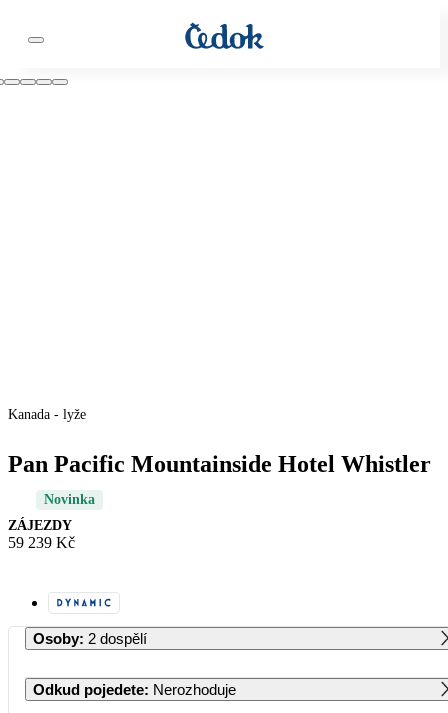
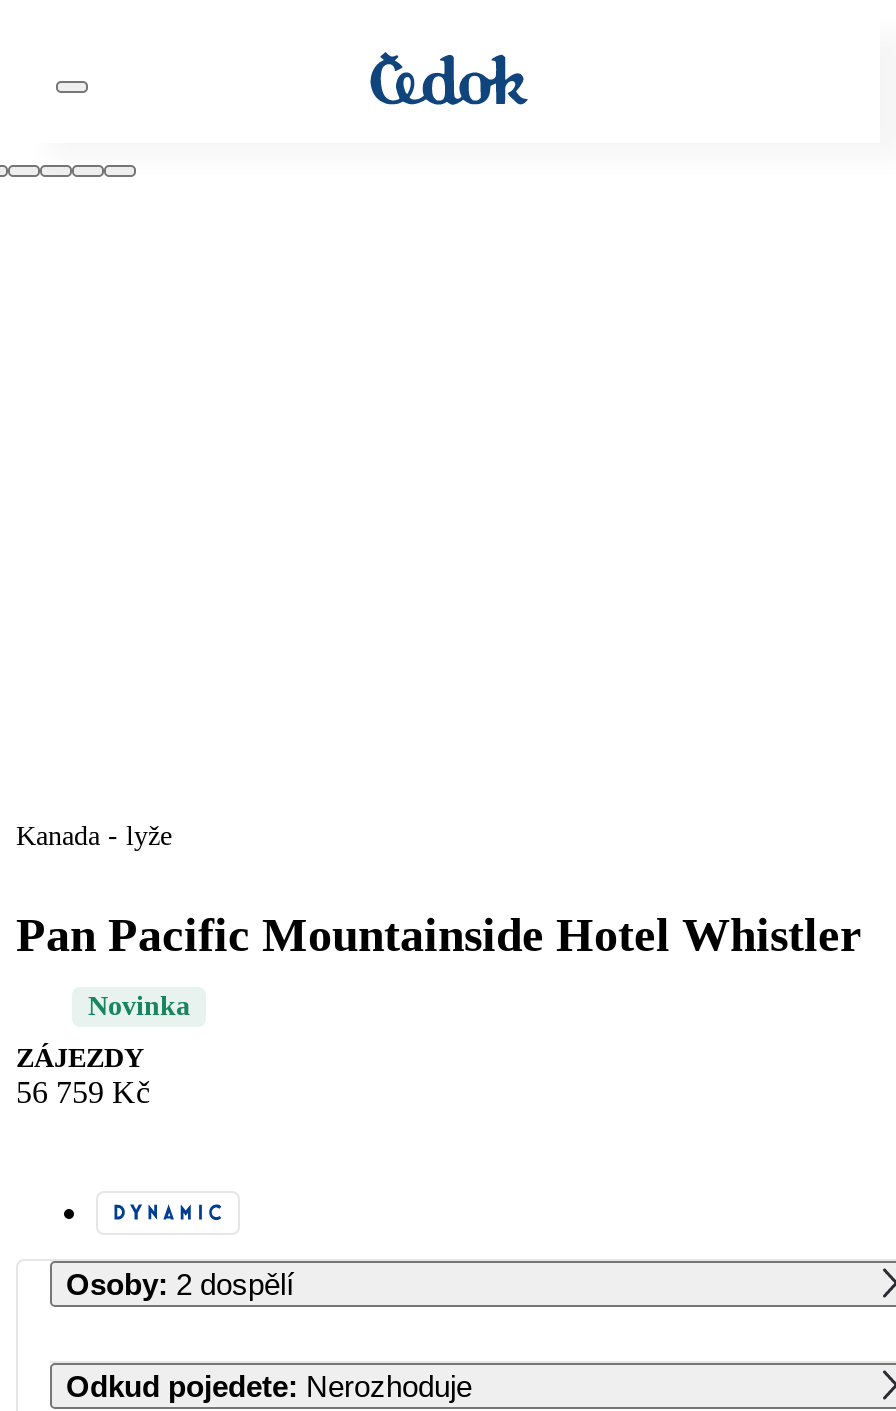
[8,533,75,550] 59 239 Kč -> [16,1074,150,1108] 56 759 Kč

